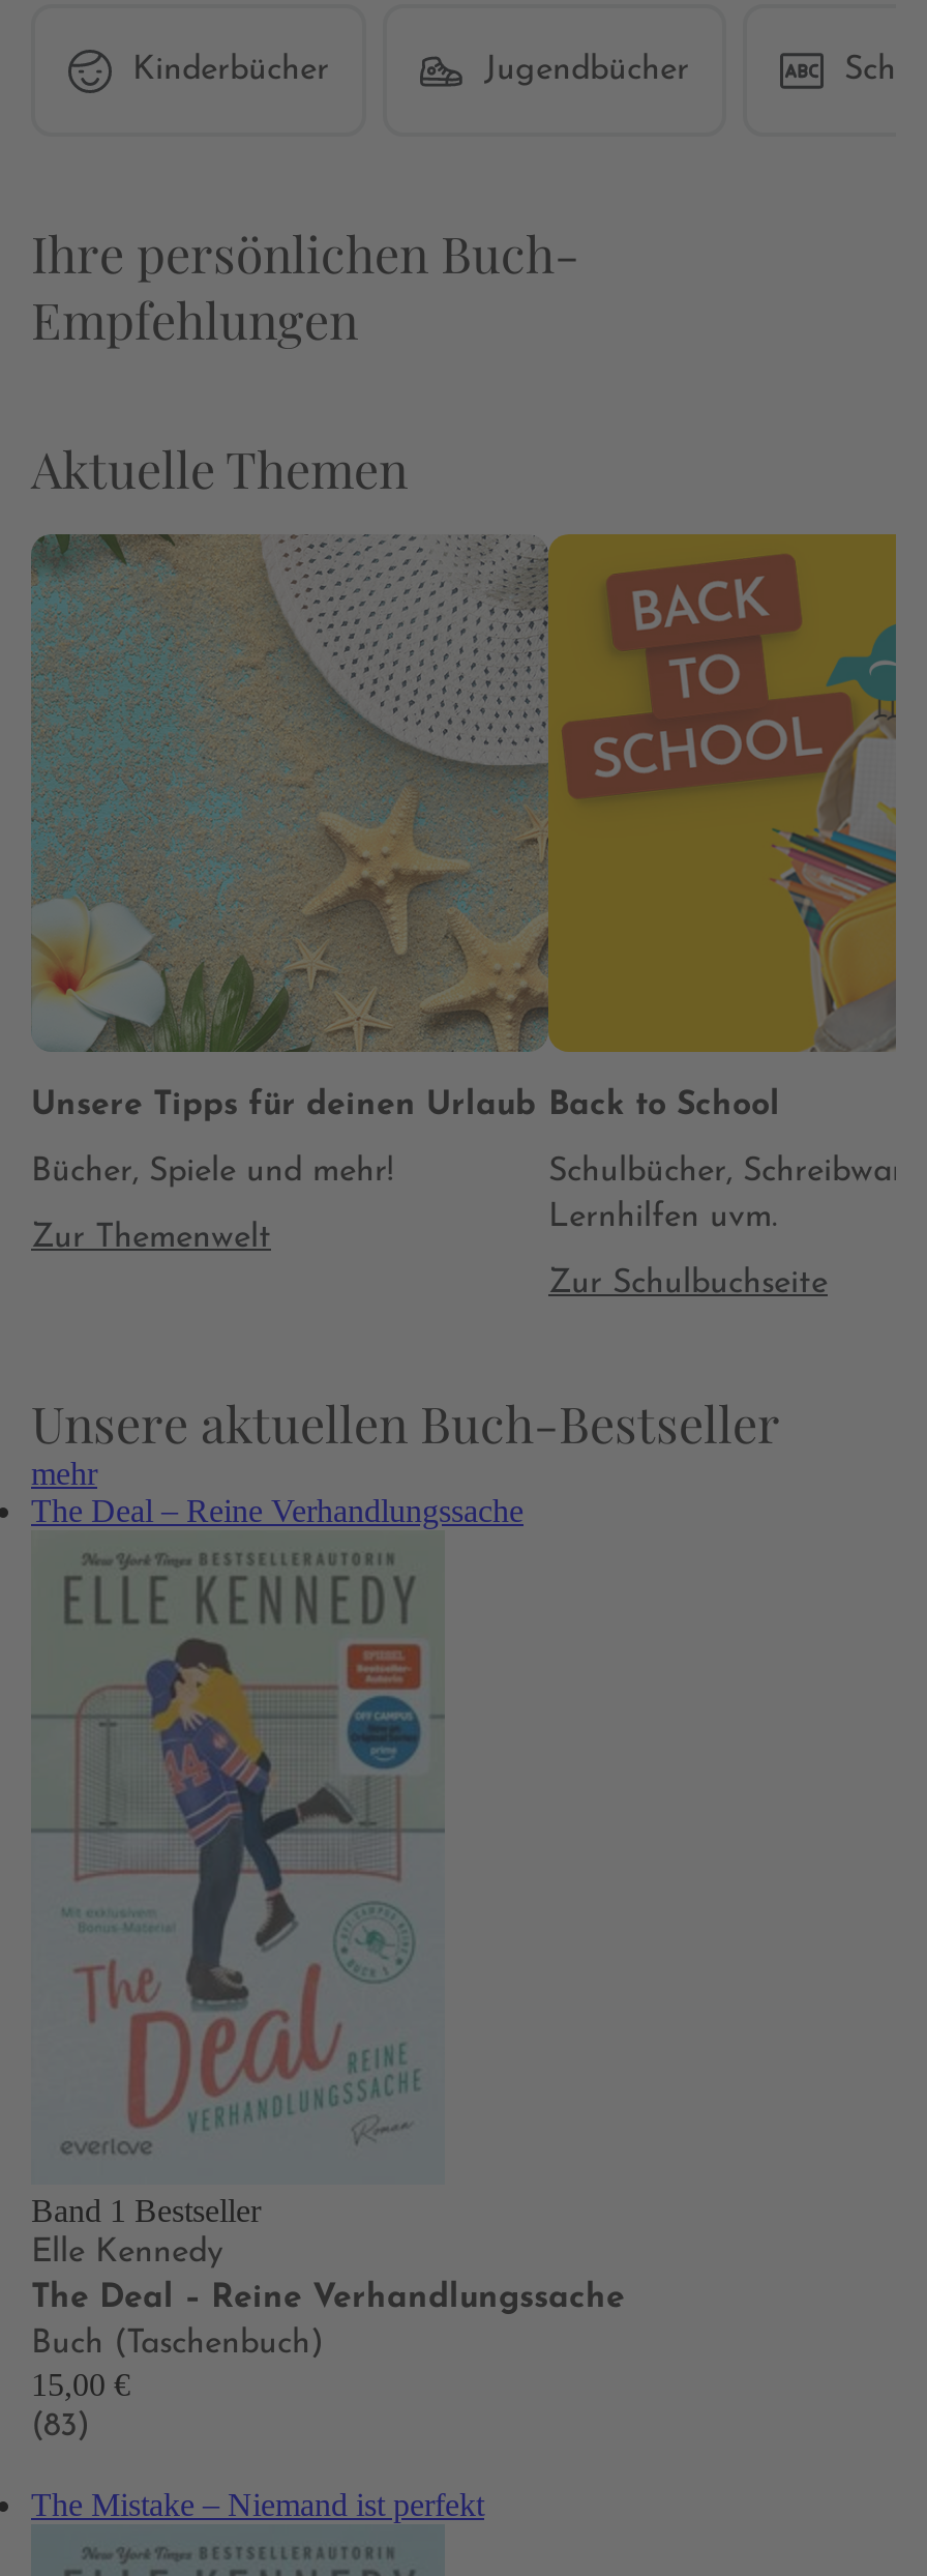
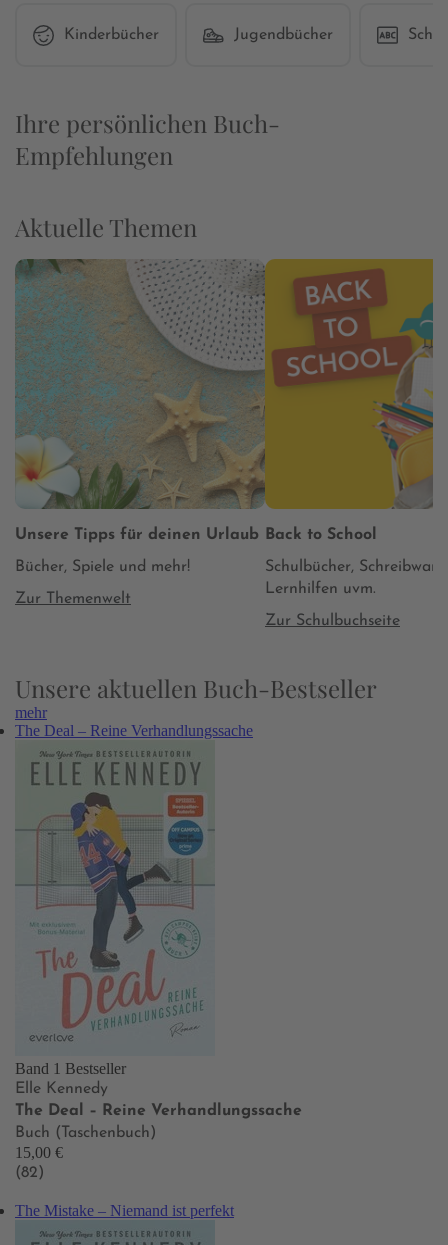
[31,2410,89,2443] (83) -> [15,1165,44,1181] (82)

